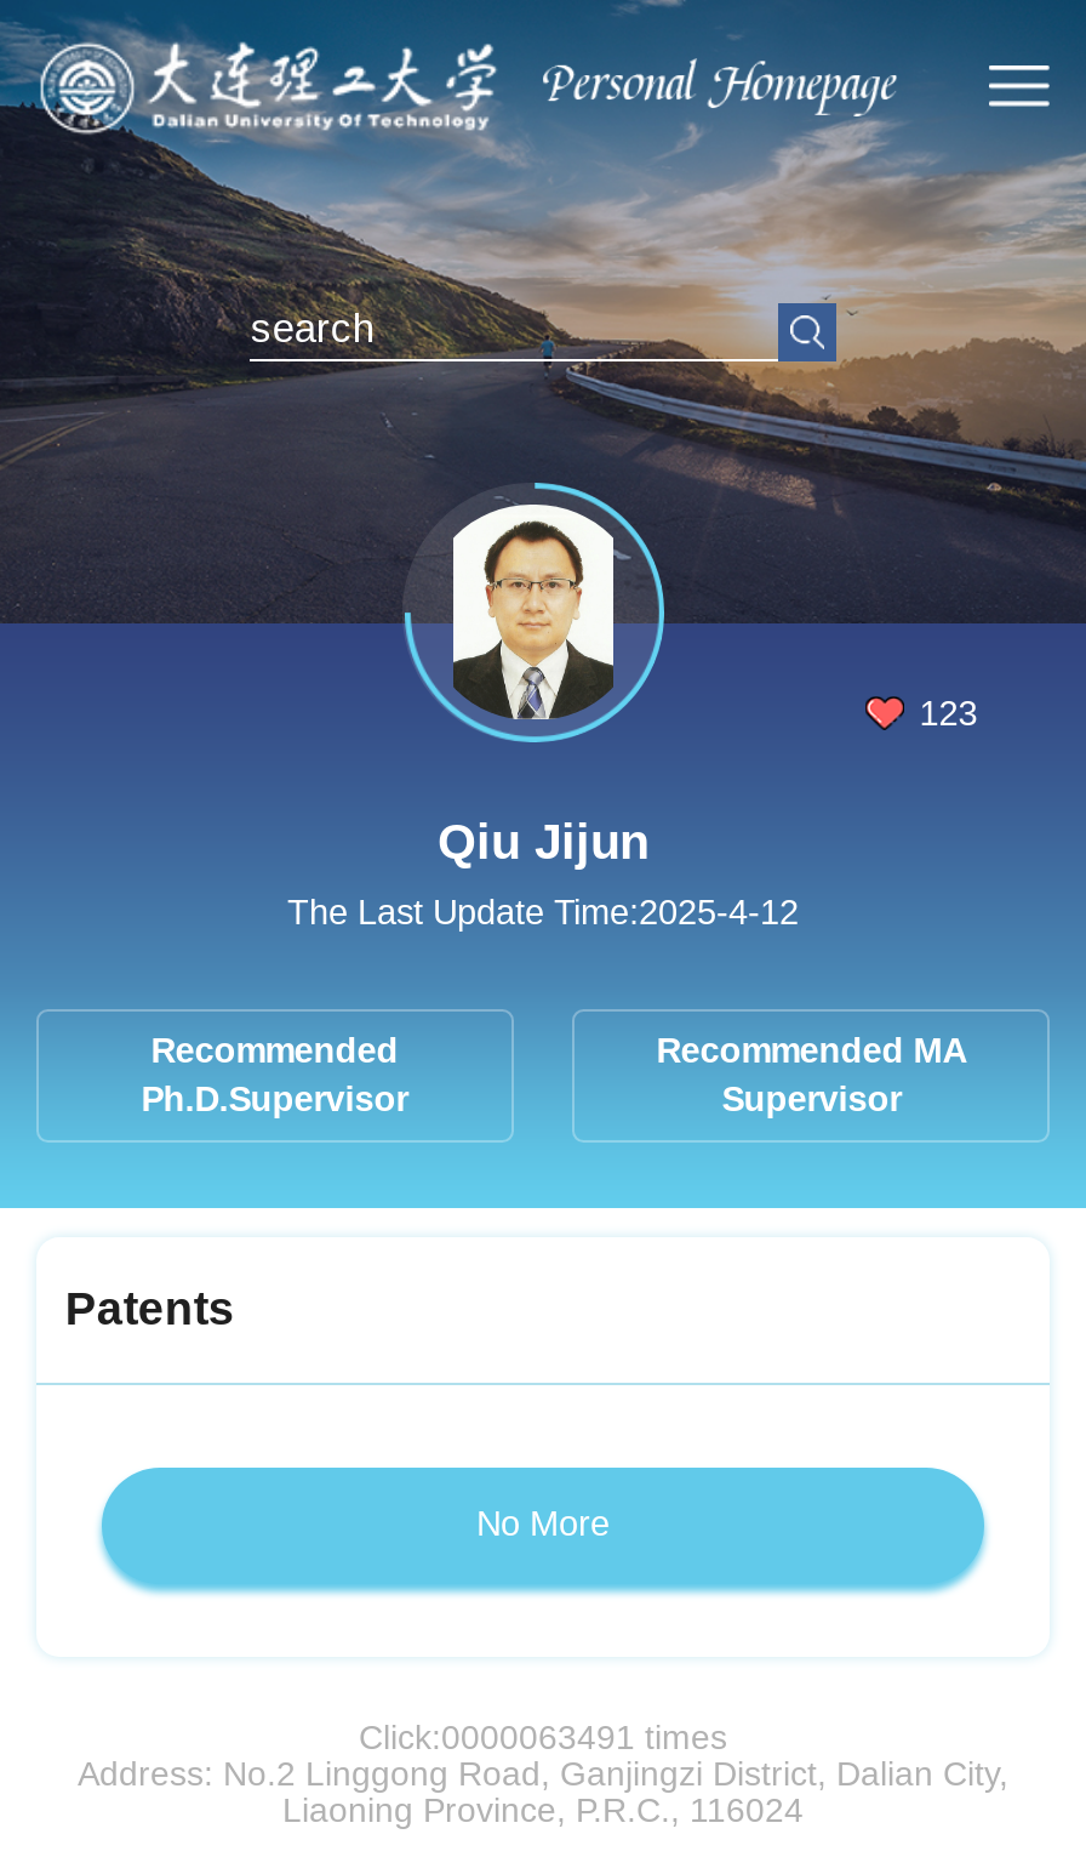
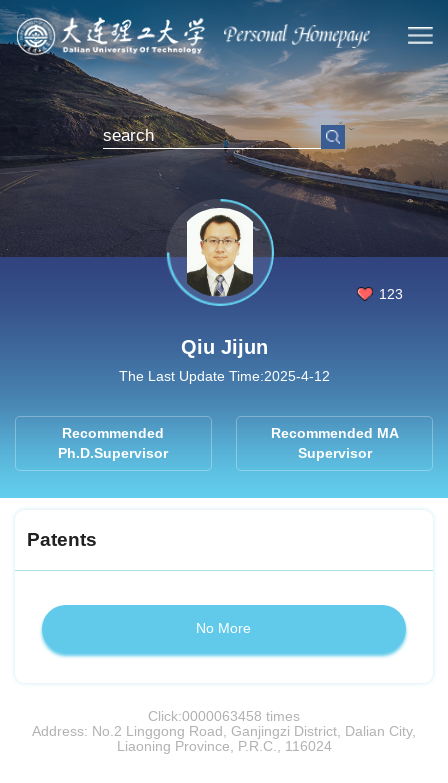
[359,1718,727,1757] Click:0000063491 times -> [148,708,300,724] Click:0000063458 times

